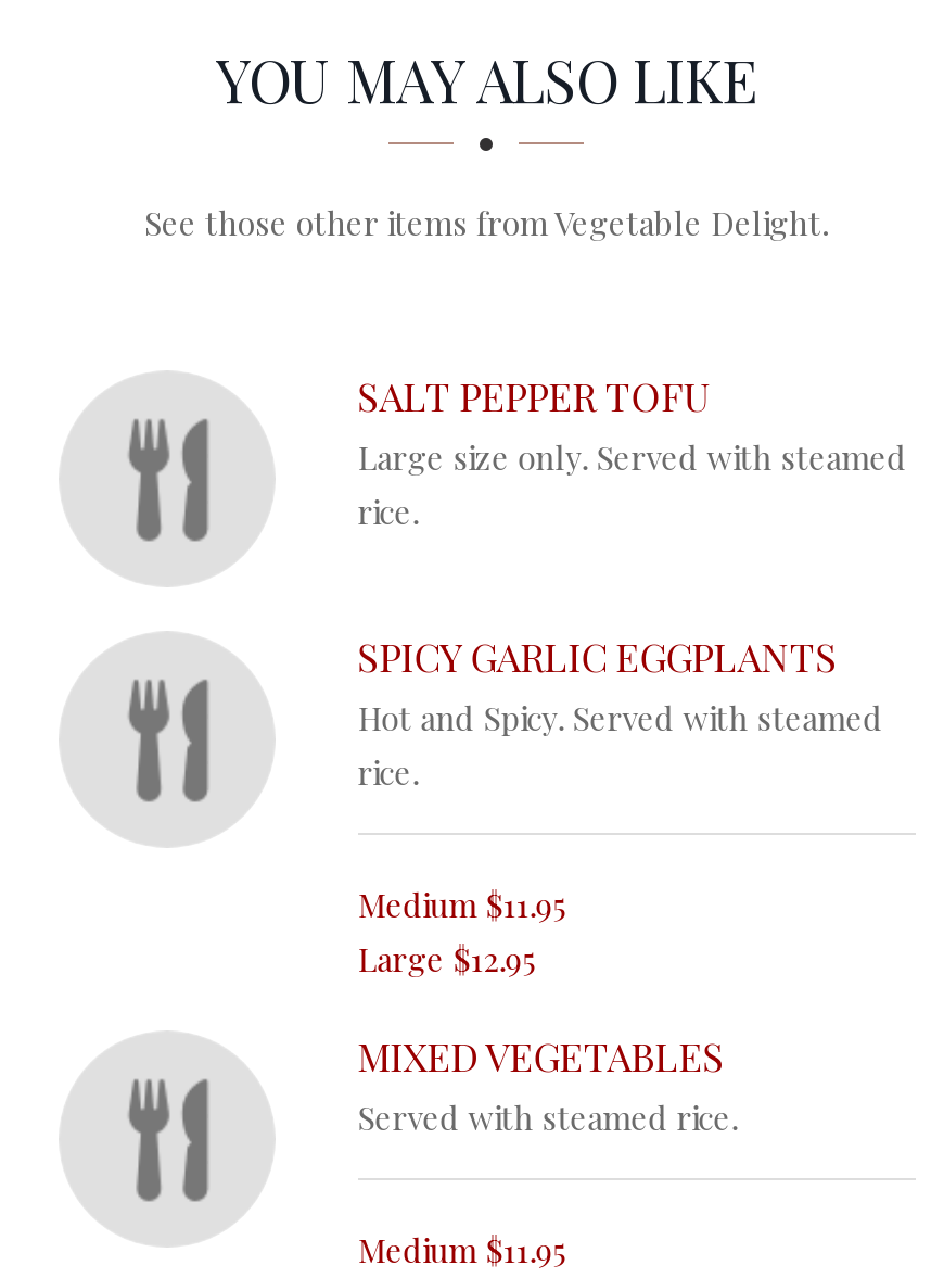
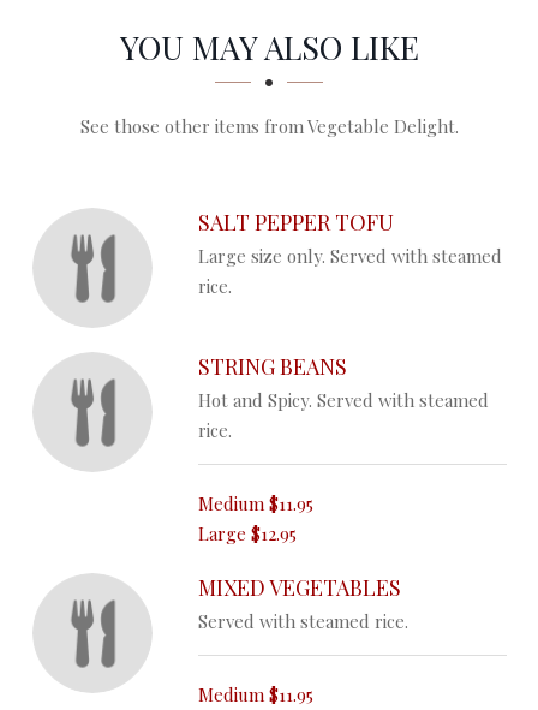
[358,631,837,683] SPICY GARLIC EGGPLANTS -> [198,352,347,381] STRING BEANS

